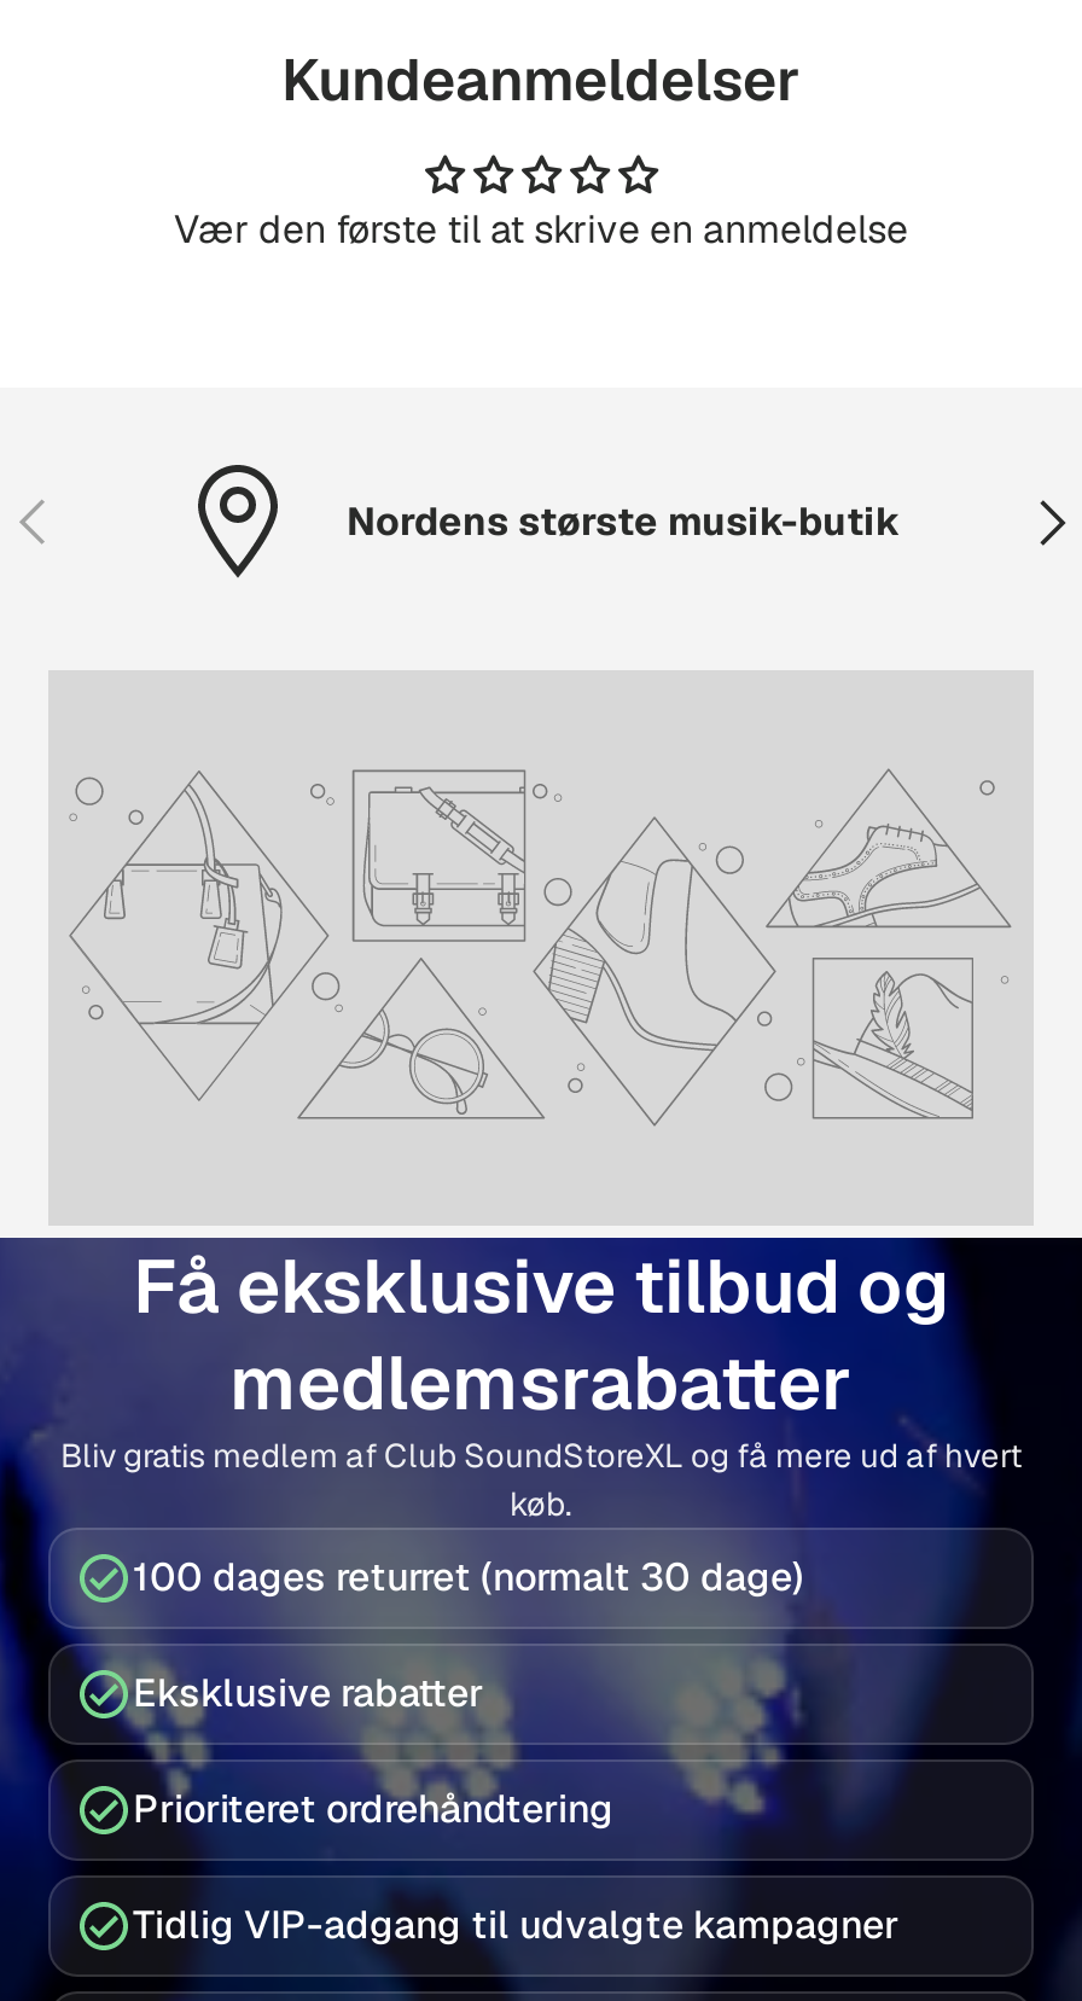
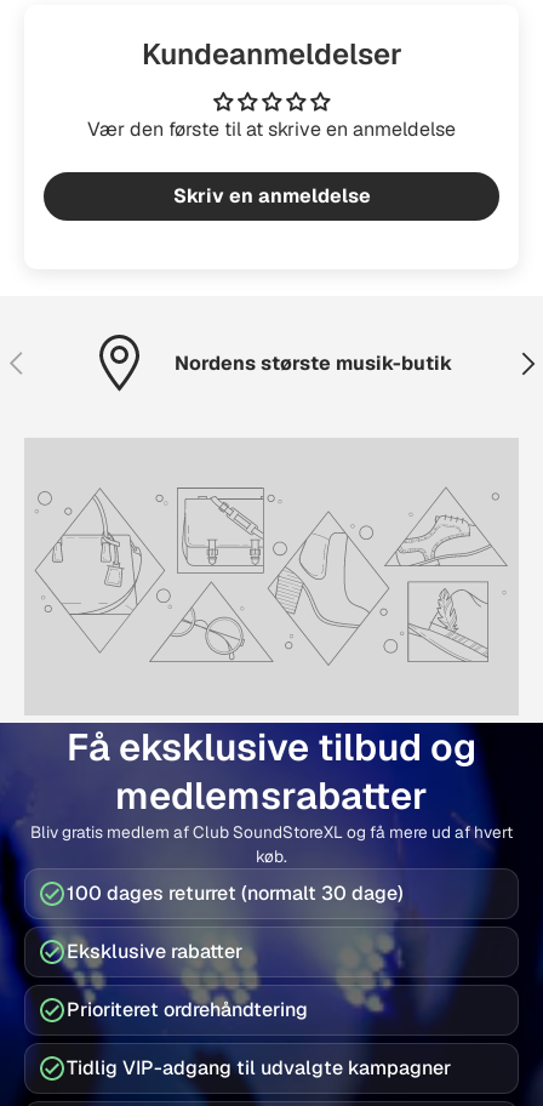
none -> [173,183,370,209] Skriv en anmeldelse

